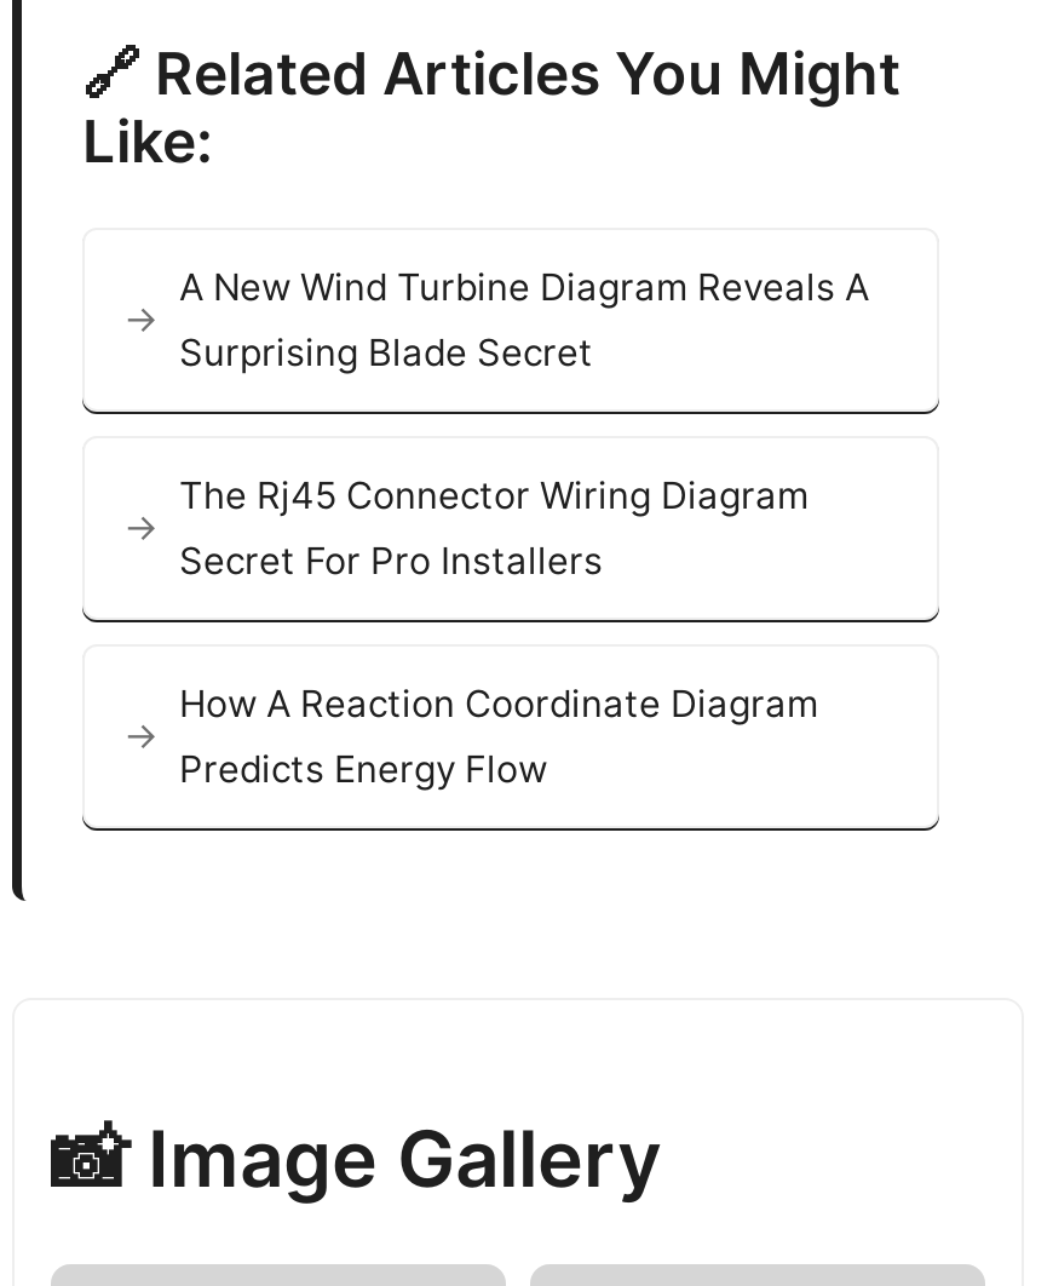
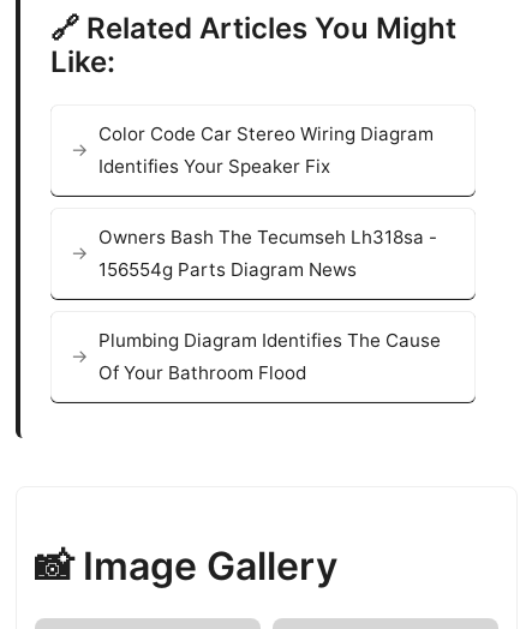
[179,263,869,375] A New Wind Turbine Diagram Reveals A | Surprising Blade Secret -> [98,122,434,177] Color Code Car Stereo Wiring Diagram | Identifies Your Speaker Fix
[179,472,809,583] The Rj45 Connector Wiring Diagram | Secret For Pro Installers -> [98,225,437,281] Owners Bash The Tecumseh Lh318sa - | 156554g Parts Diagram News
[179,680,818,791] How A Reaction Coordinate Diagram | Predicts Energy Flow -> [98,329,441,384] Plumbing Diagram Identifies The Cause | Of Your Bathroom Flood

